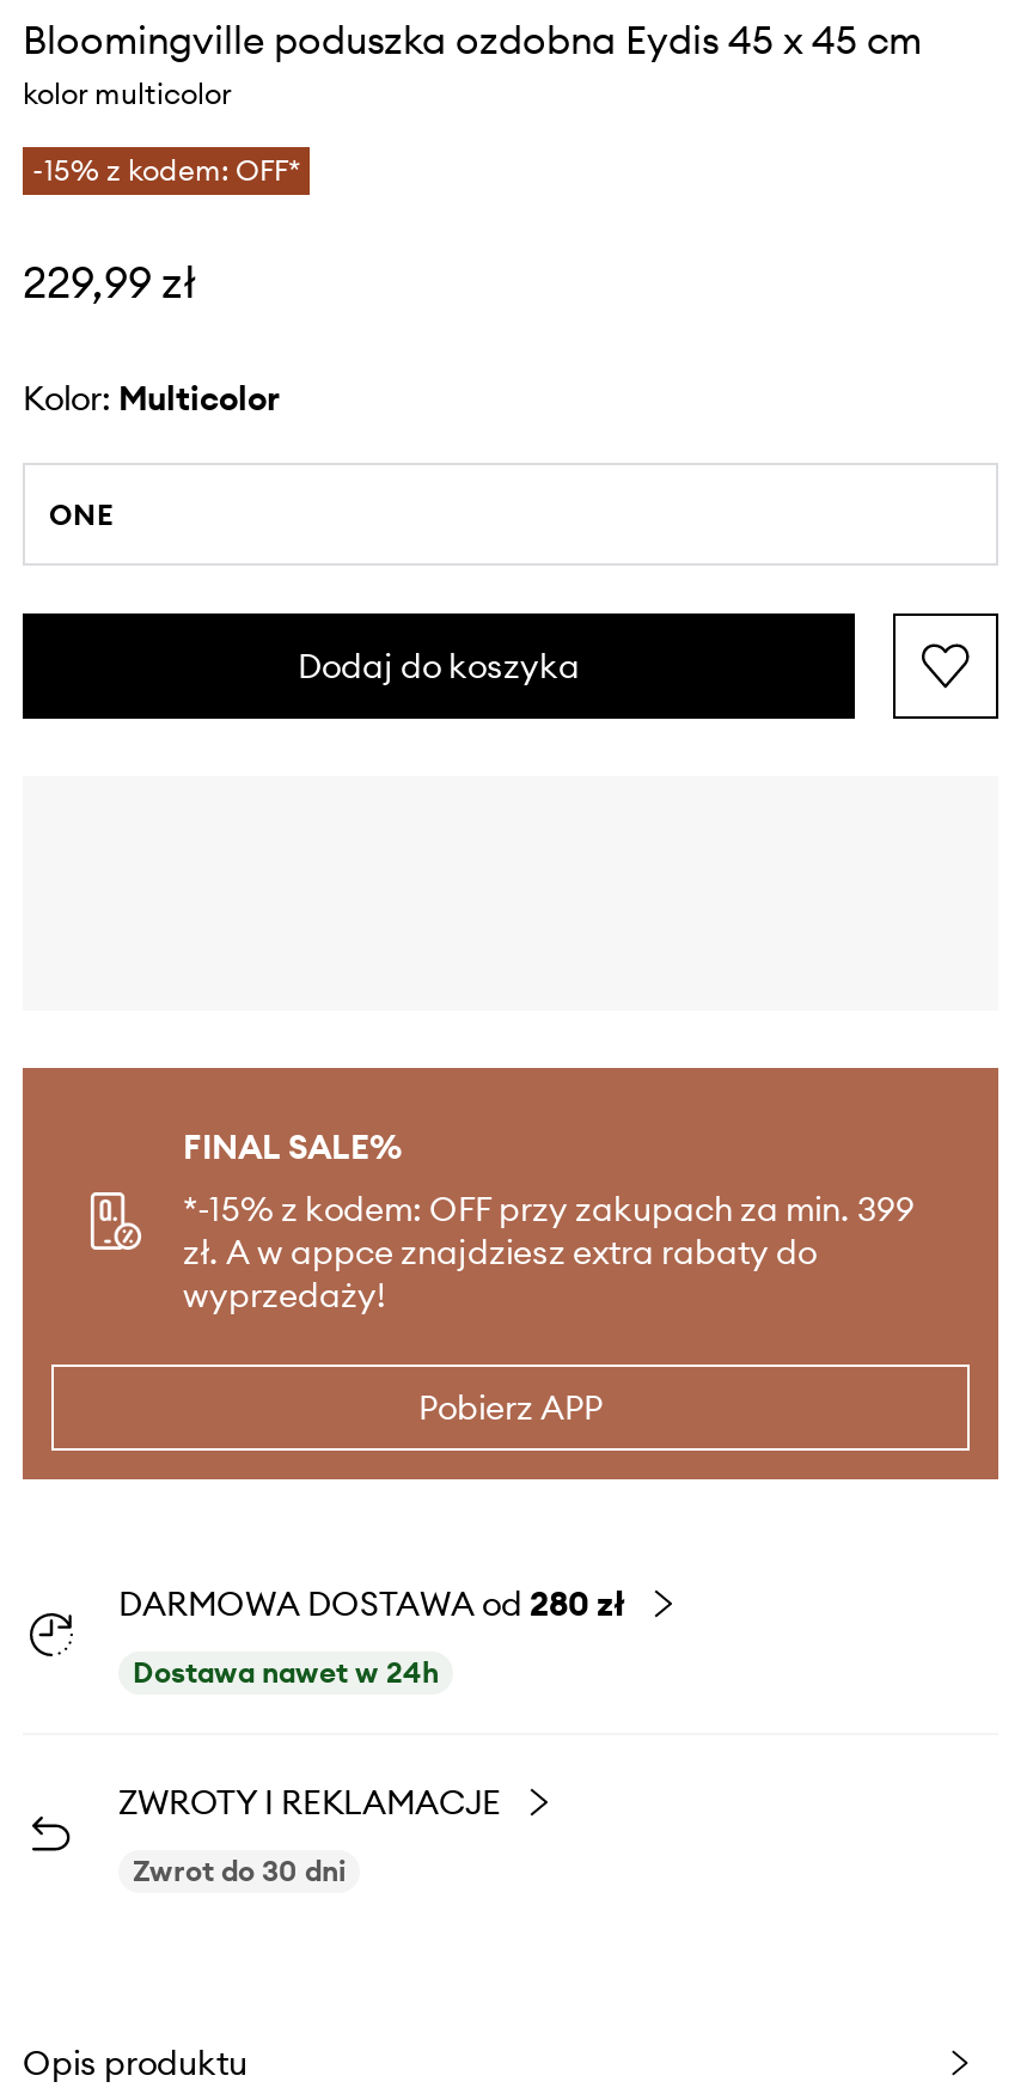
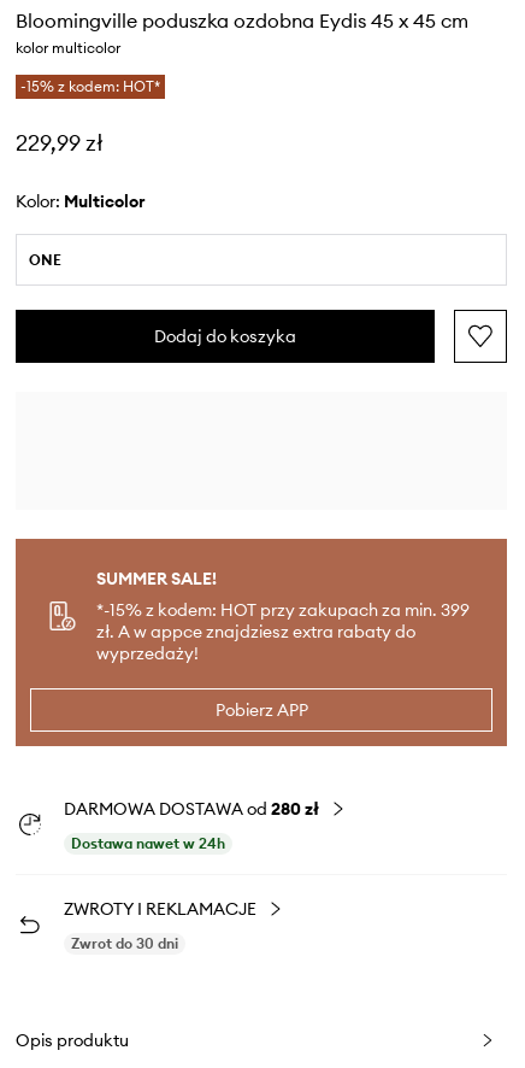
[32,152,300,188] -15% z kodem: OFF* -> [20,77,160,95] -15% z kodem: HOT*
[183,1125,915,1231] FINAL SALE% | *-15% z kodem: OFF przy zakupach za min. 399 -> [96,568,470,621] SUMMER SALE! | *-15% z kodem: HOT przy zakupach za min. 399

